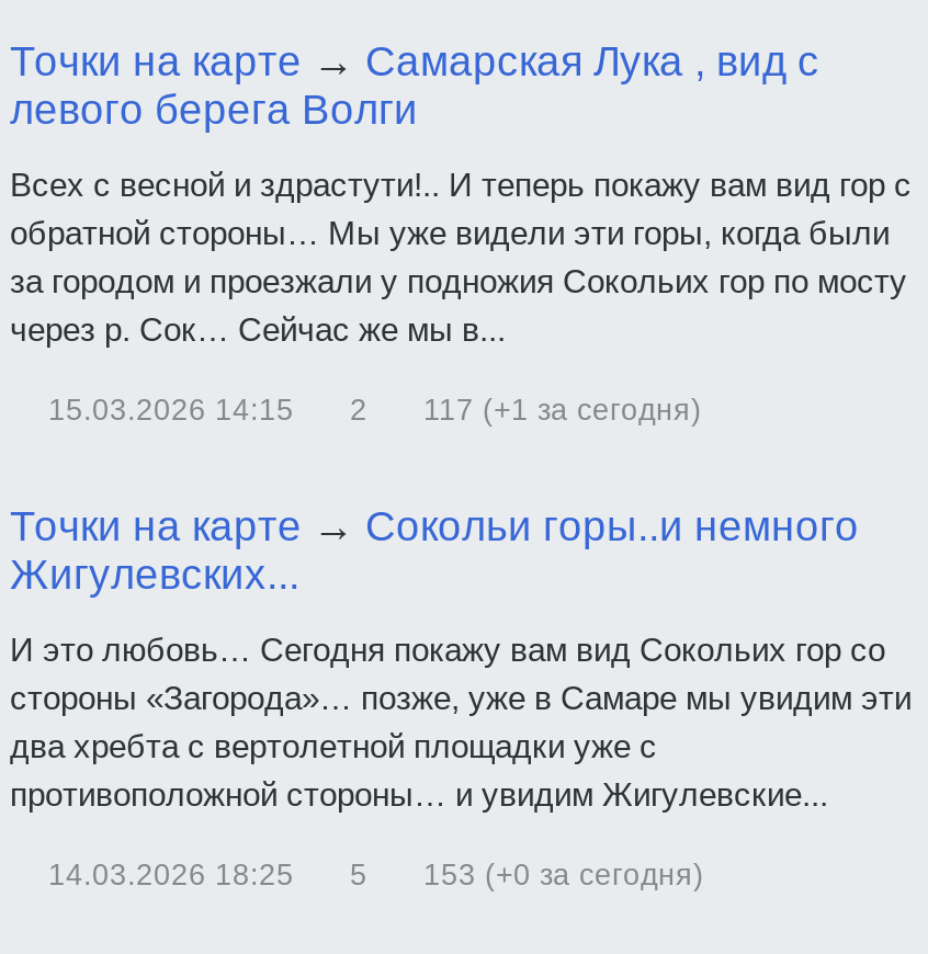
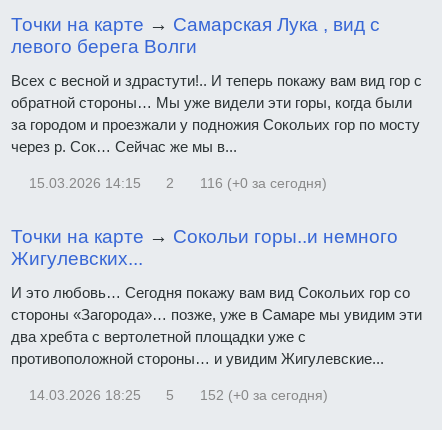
[48,394,702,427] 15.03.2026 14:15 2 117 (+1 за сегодня) -> [28,176,326,191] 15.03.2026 14:15 2 116 (+0 за сегодня)
[48,859,704,892] 14.03.2026 18:25 5 153 (+0 за сегодня) -> [28,388,327,403] 14.03.2026 18:25 5 152 (+0 за сегодня)

